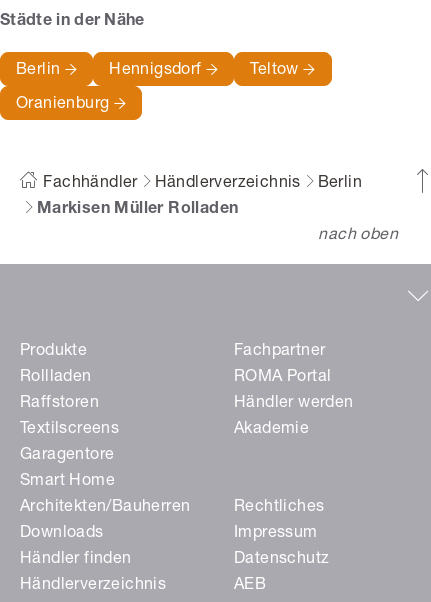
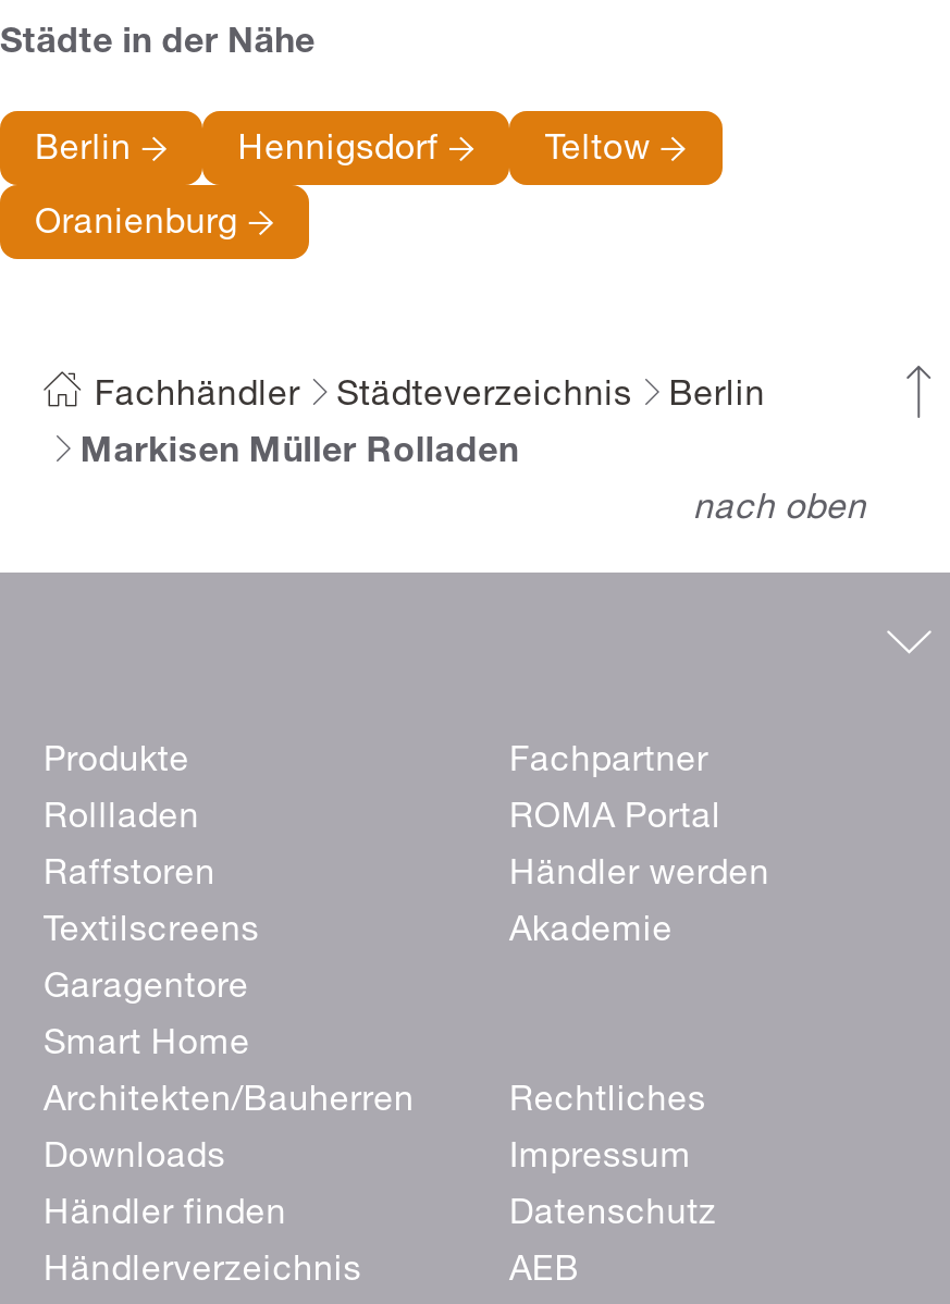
[155,176,301,192] Händlerverzeichnis -> [336,381,632,416] Städteverzeichnis

